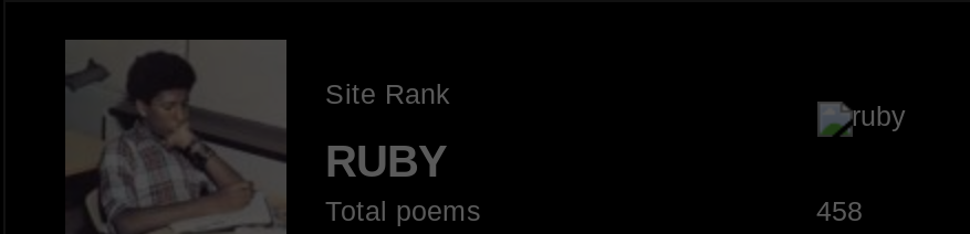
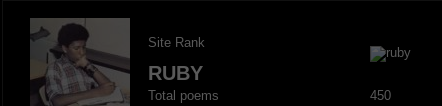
[816,196,863,227] 458 -> [369,89,390,103] 450

